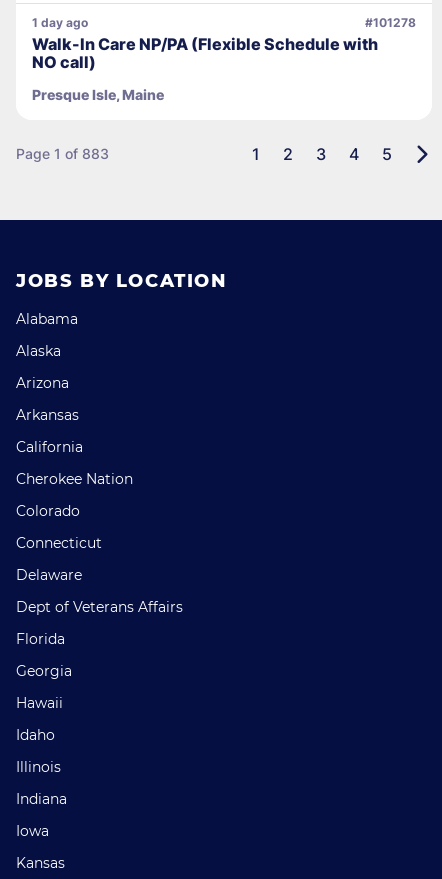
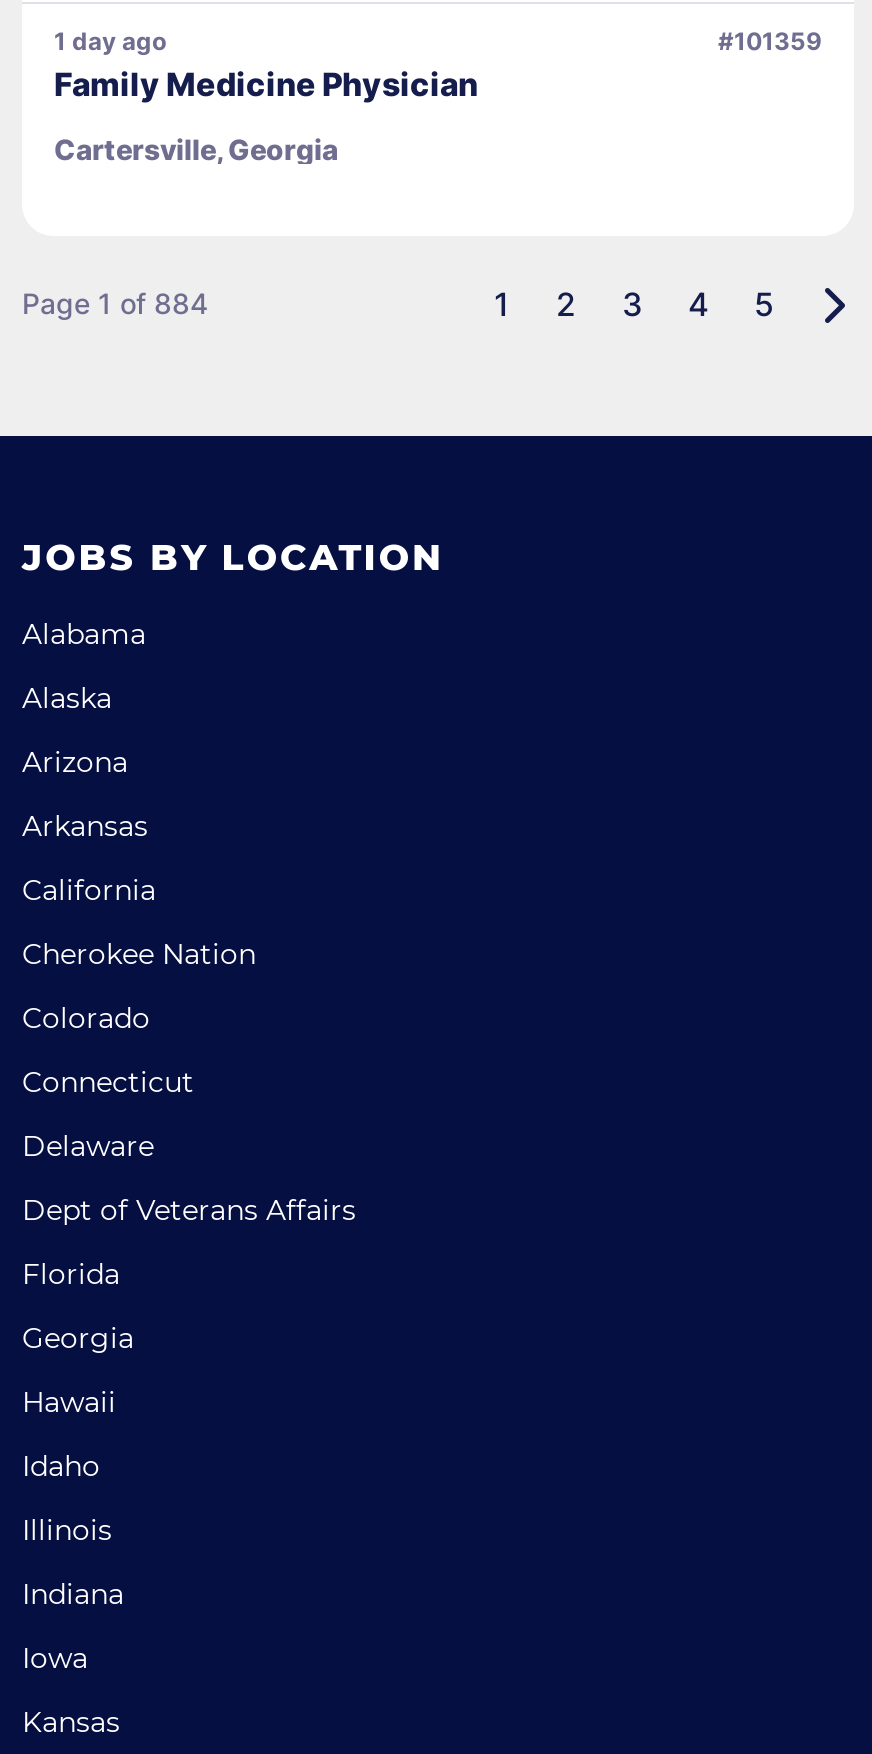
[365,15,416,30] #101278 -> [718,26,822,56] #101359
[32,34,378,72] Walk-In Care NP/PA (Flexible Schedule with | NO call) -> [54,63,478,103] Family Medicine Physician
[32,86,164,103] Presque Isle, Maine -> [54,131,338,165] Cartersville, Georgia
[16,145,109,162] Page 1 of 883 -> [22,286,208,320] Page 1 of 884

